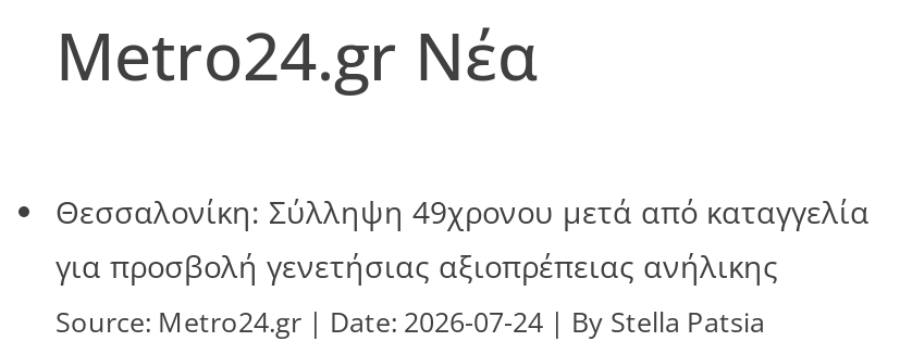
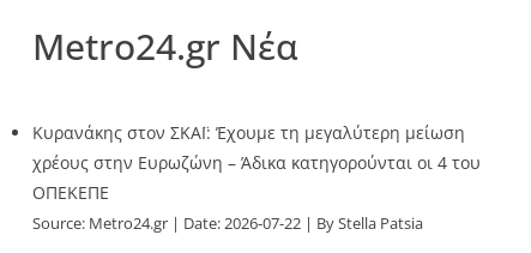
[56,191,870,287] Θεσσαλονίκη: Σύλληψη 49χρονου μετά από καταγγελία | για προσβολή γενετήσιας αξιοπρέπειας ανήλικης -> [32,121,481,204] Κυρανάκης στον ΣΚΑΪ: Έχουμε τη μεγαλύτερη μείωση | χρέους στην Ευρωζώνη – Άδικα κατηγορούνται οι 4 του | ΟΠΕΚΕΠΕ
[330,304,765,341] Date: 2026-07-24 By Stella Patsia -> [183,213,423,234] Date: 2026-07-22 By Stella Patsia

